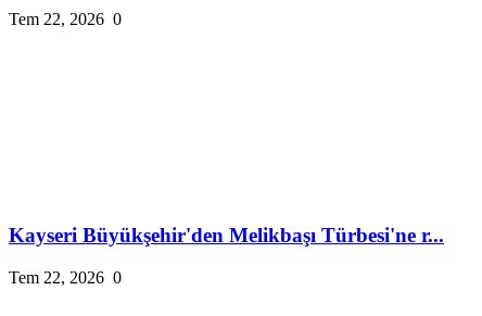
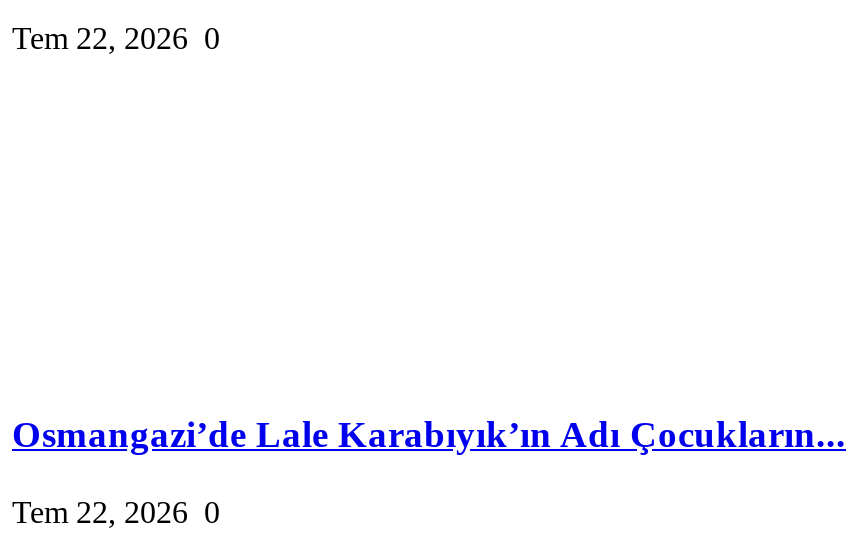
[9,224,444,247] Kayseri Büyükşehir'den Melikbaşı Türbesi'ne r... -> [12,413,846,455] Osmangazi’de Lale Karabıyık’ın Adı Çocukların...

